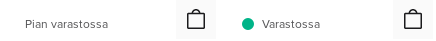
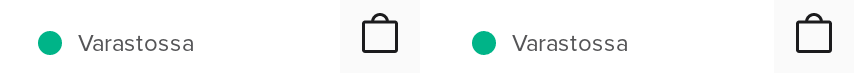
[25,17,108,31] Pian varastossa -> [78,30,194,58] Varastossa

